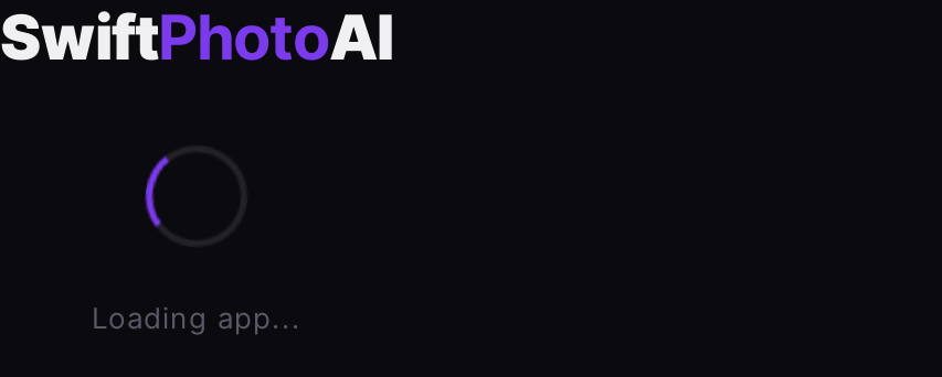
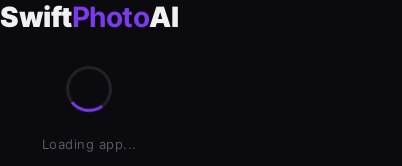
[144,157,225,247] [image] -> [66,72,103,113] [image]

